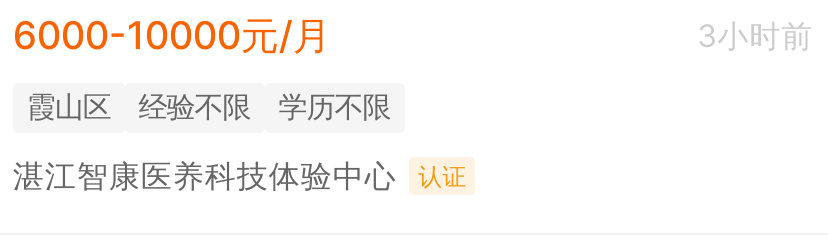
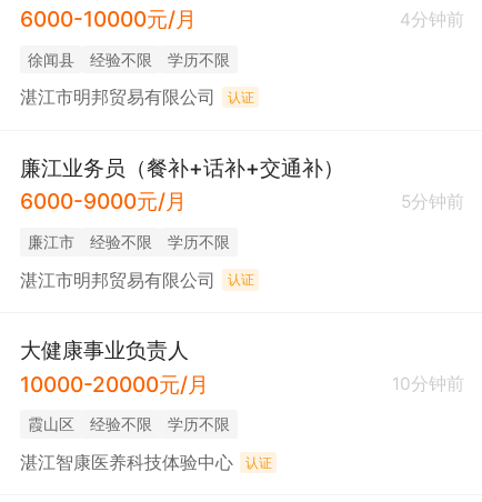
[697,16,813,54] 3小时前 -> [20,9,464,397] 4分钟前 | 徐闻县 | 经验不限 | 学历不限 | 湛江市明邦贸易有限公司 | 认证 | 廉江业务员（餐补+话补+交通补） | 6000-9000元/月 | 5分钟前 | 廉江市 | 经验不限 | 学历不限 | 湛江市明邦贸易有限公司 | 认证 | 大健康事业负责人 | 10000-20000元/月 | 10分钟前

